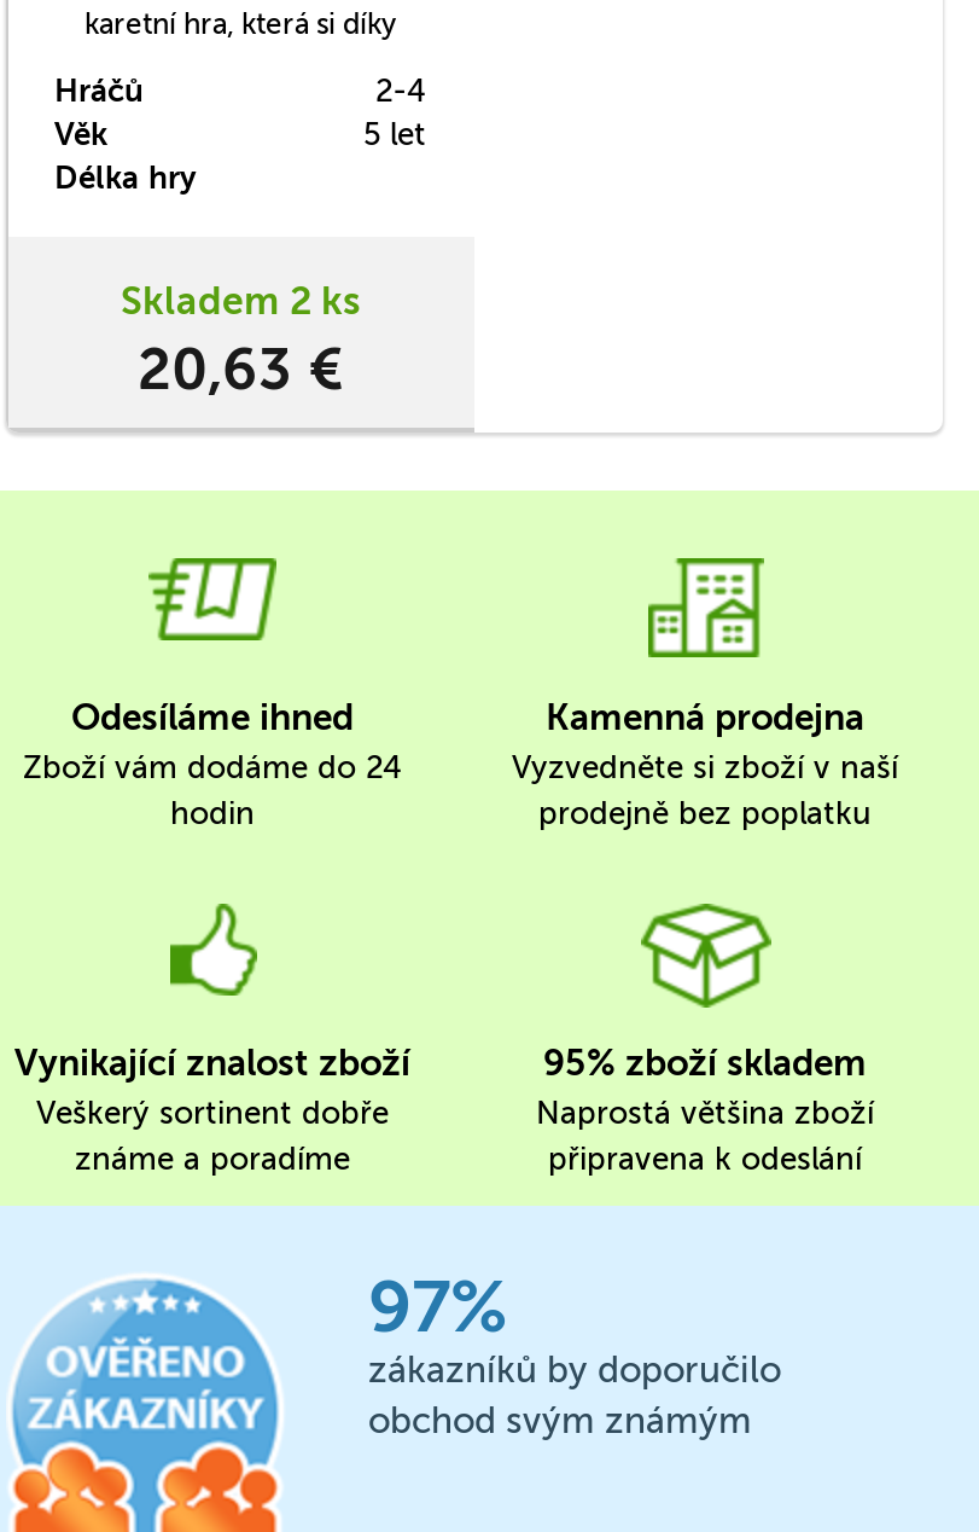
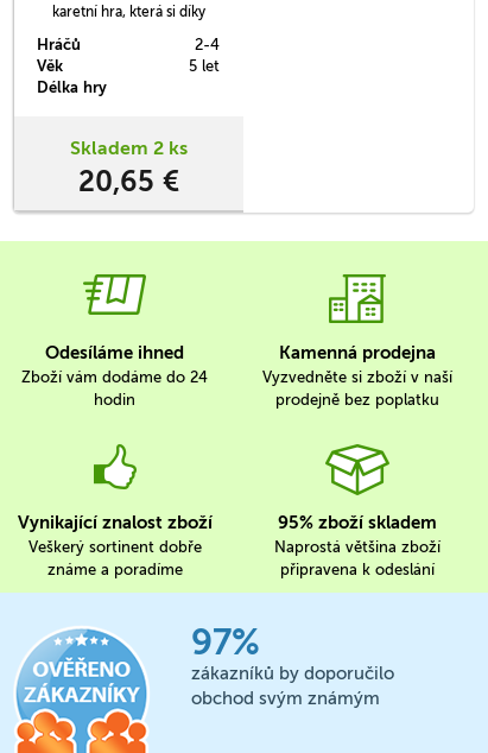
[138,334,343,404] 20,63 € -> [78,164,179,198] 20,65 €

